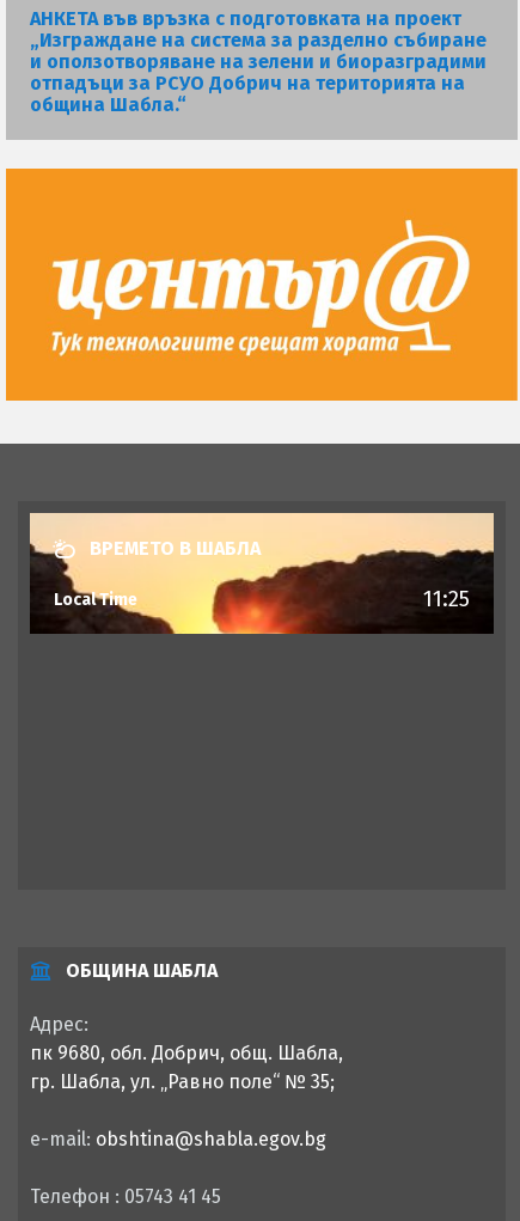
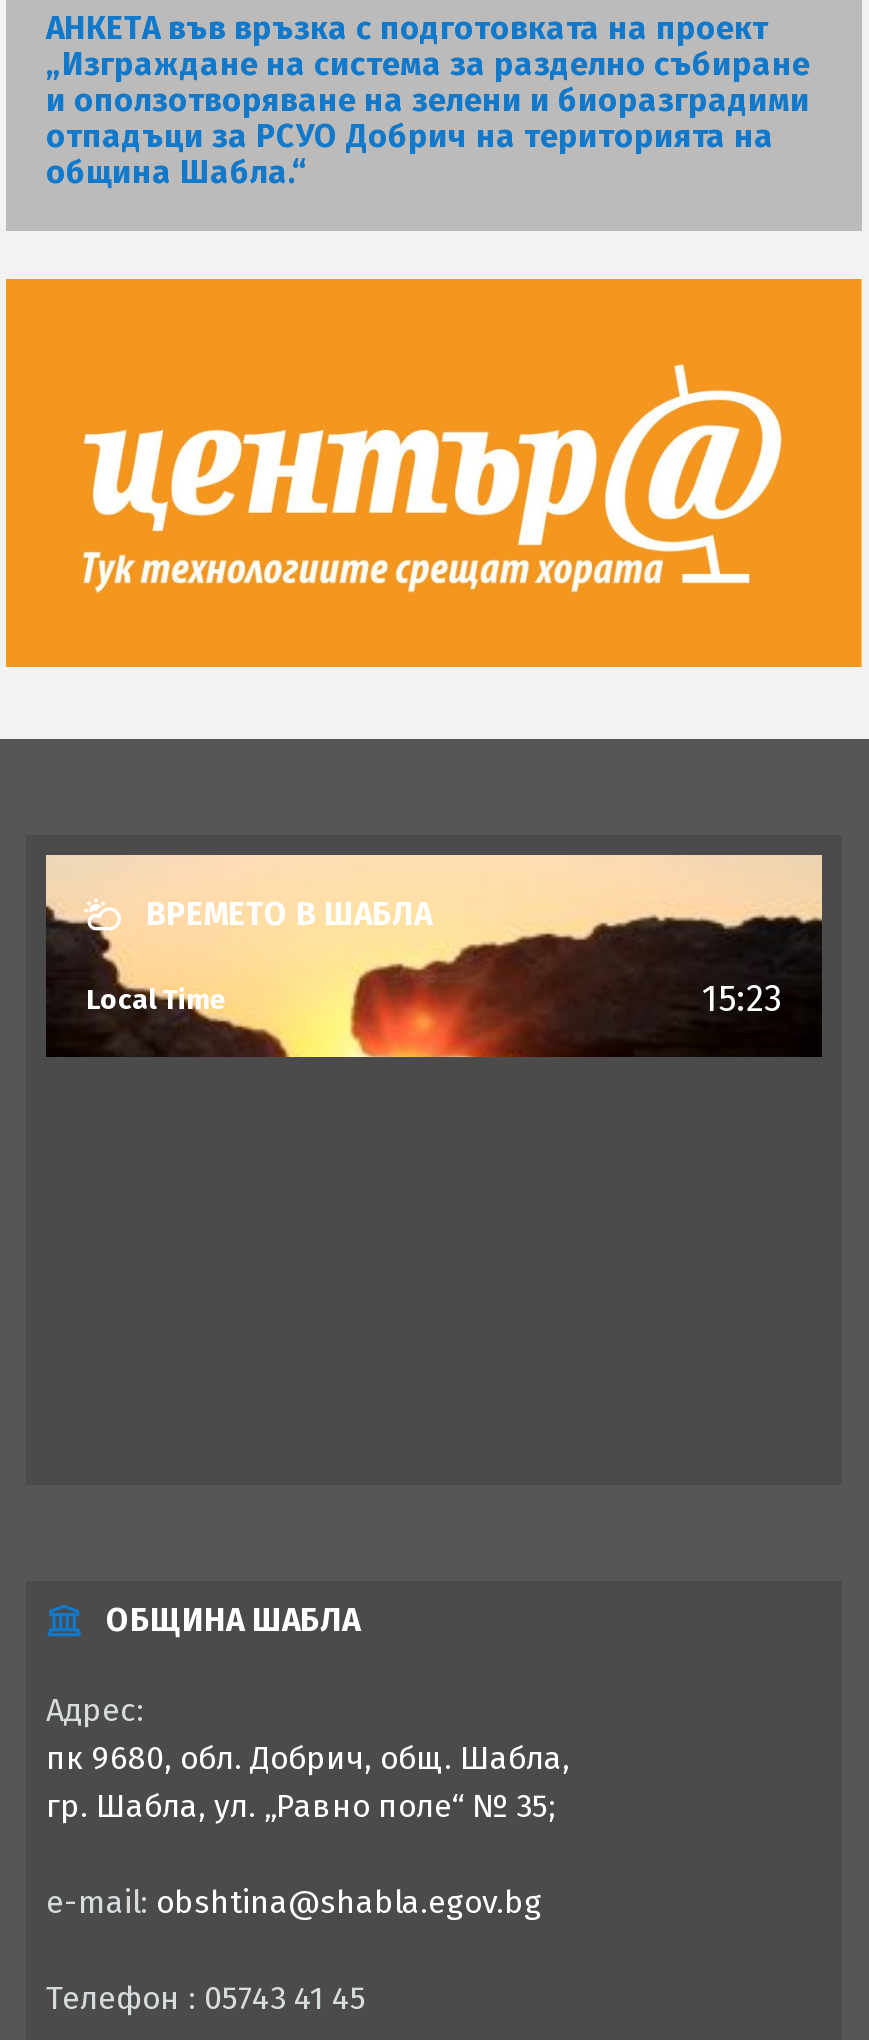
[423,585,470,612] 11:25 -> [702,976,782,1020] 15:23

